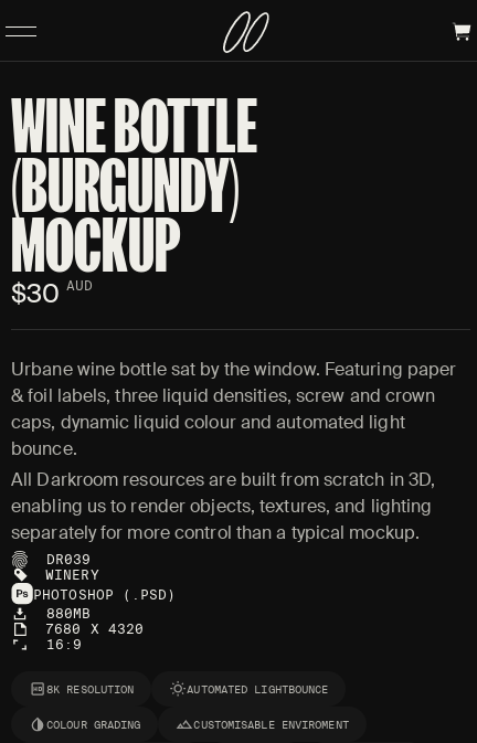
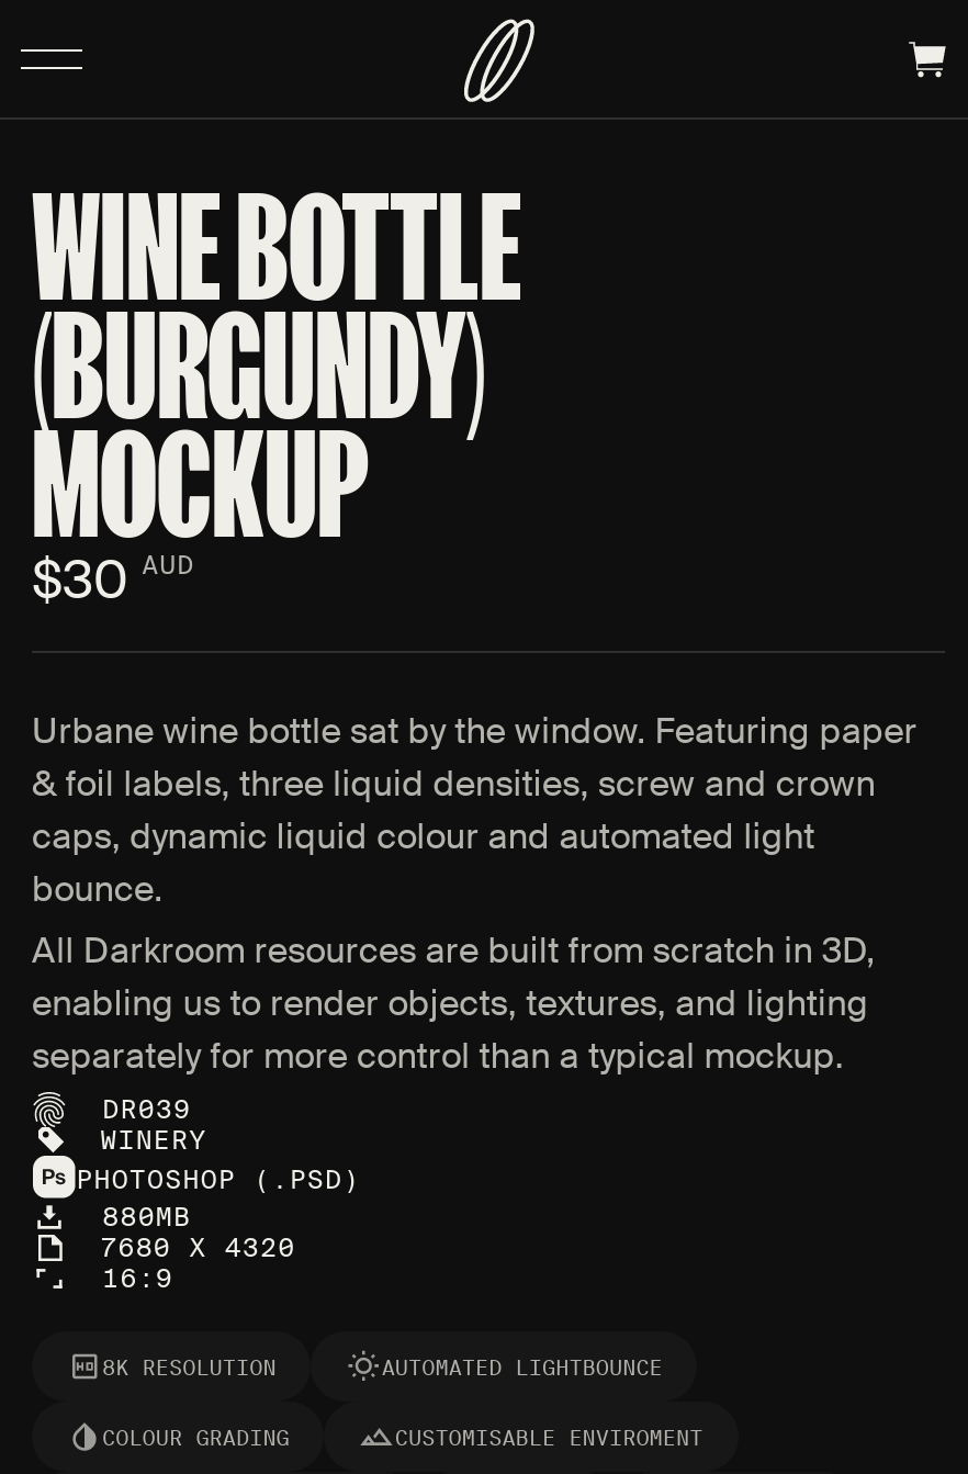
[222,11,271,54] [image] -> [453,16,545,104] [image]

